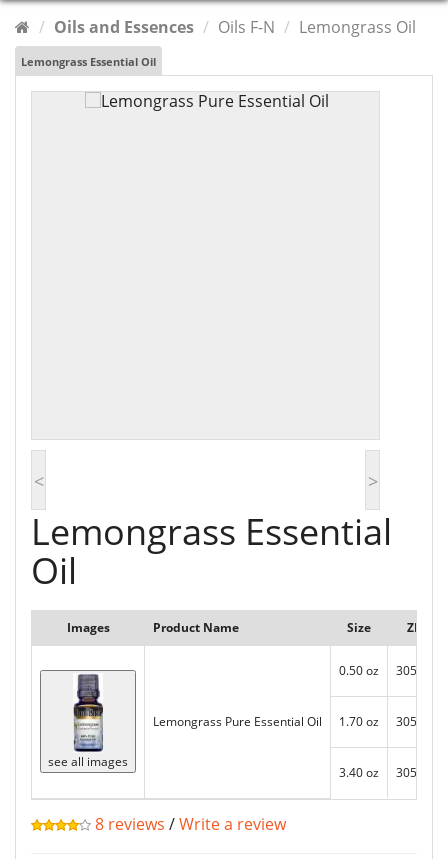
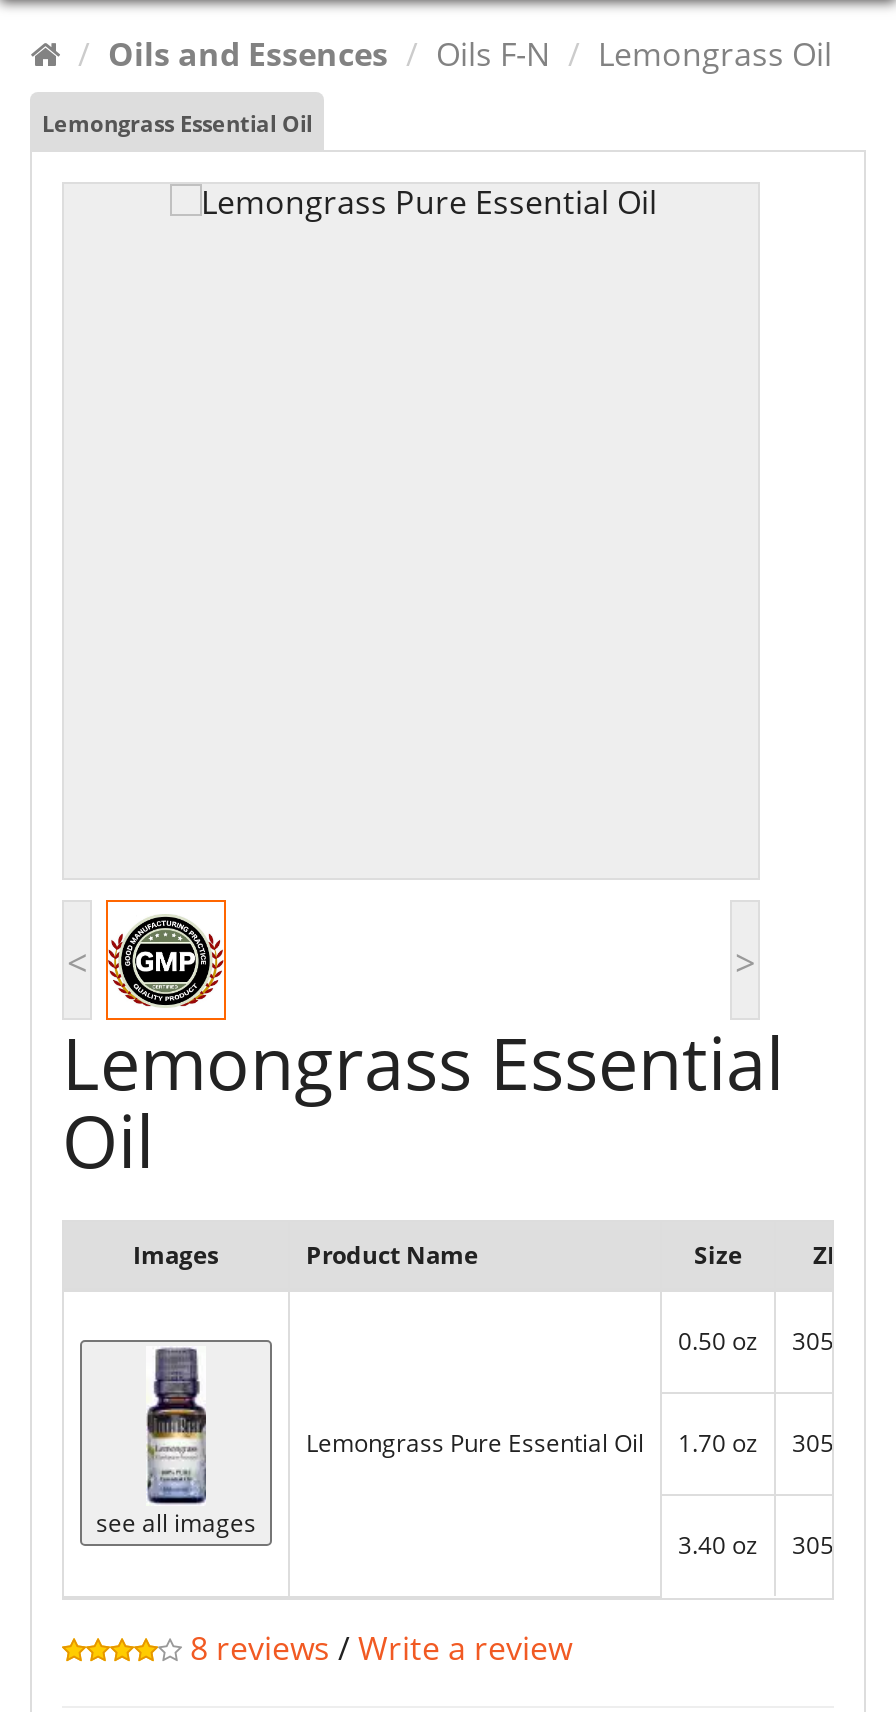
none -> [104,898,228,1010] [image]

